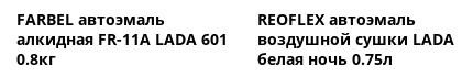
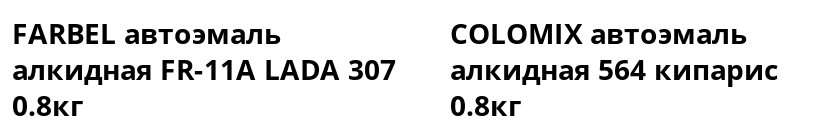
[257,9,454,70] REOFLEX автоэмаль | воздушной сушки LADA | белая ночь 0.75л -> [450,15,778,125] COLOMIX автоэмаль | алкидная 564 кипарис | 0.8кг
[16,29,228,50] алкидная FR-11A LADA 601 -> [12,51,396,89] алкидная FR-11A LADA 307

